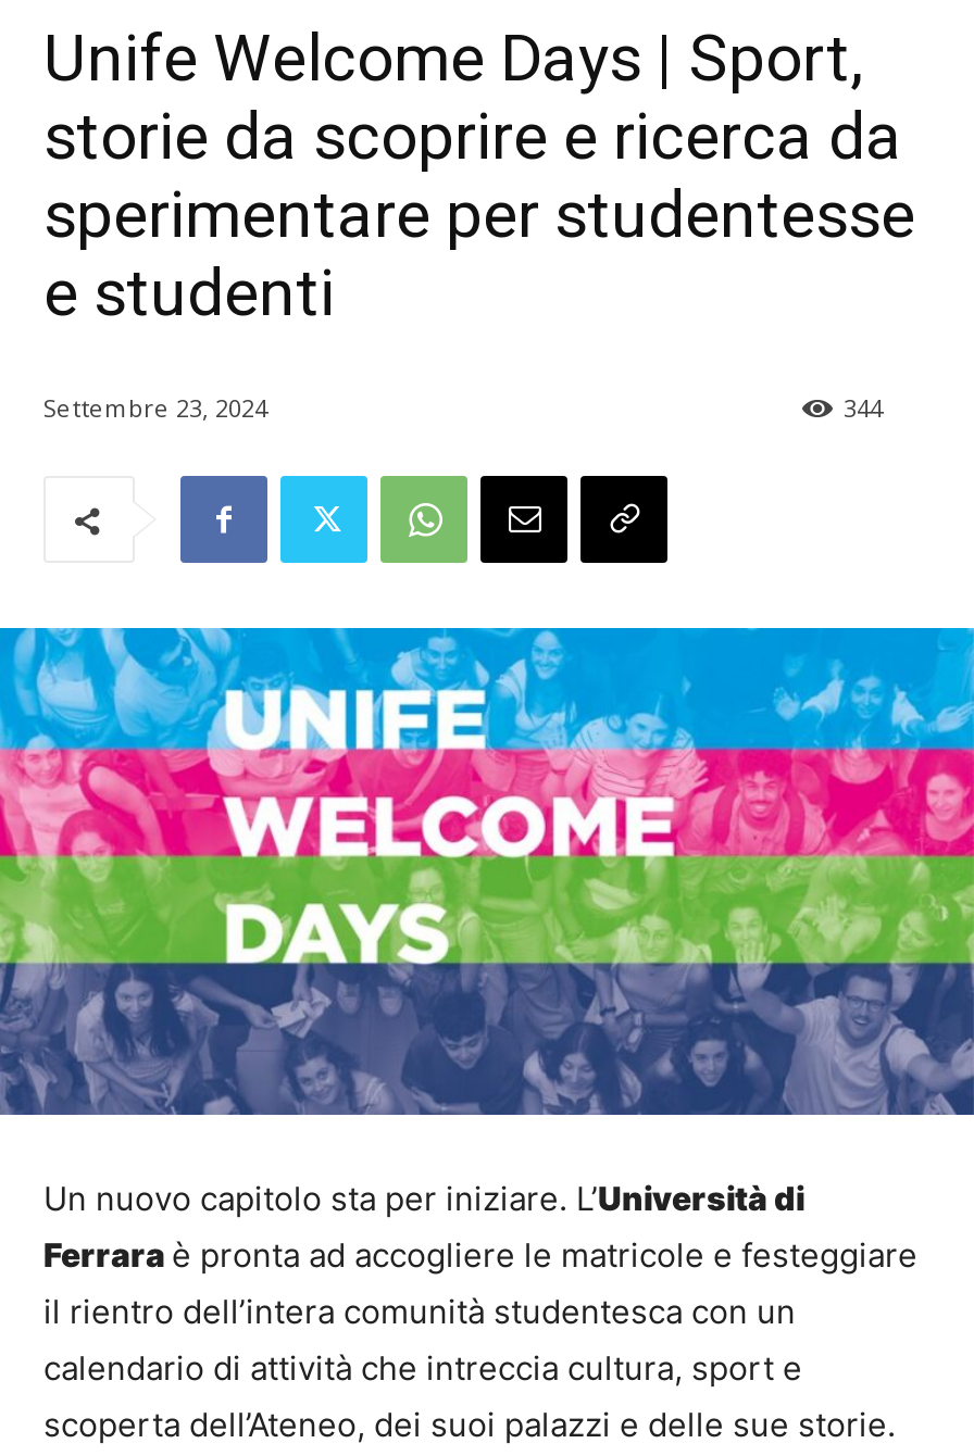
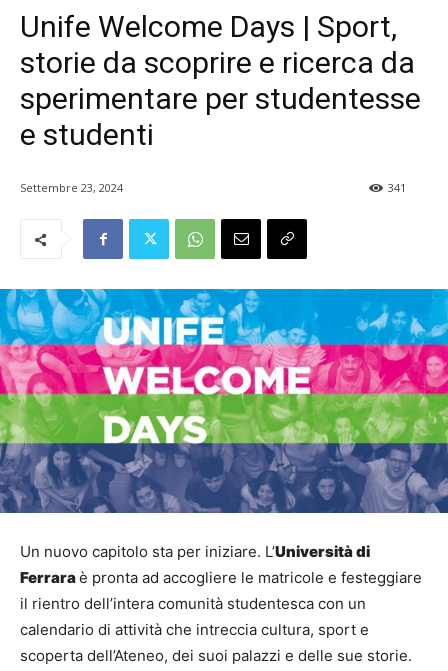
[844,391,883,424] 344 -> [388,180,406,195] 341

